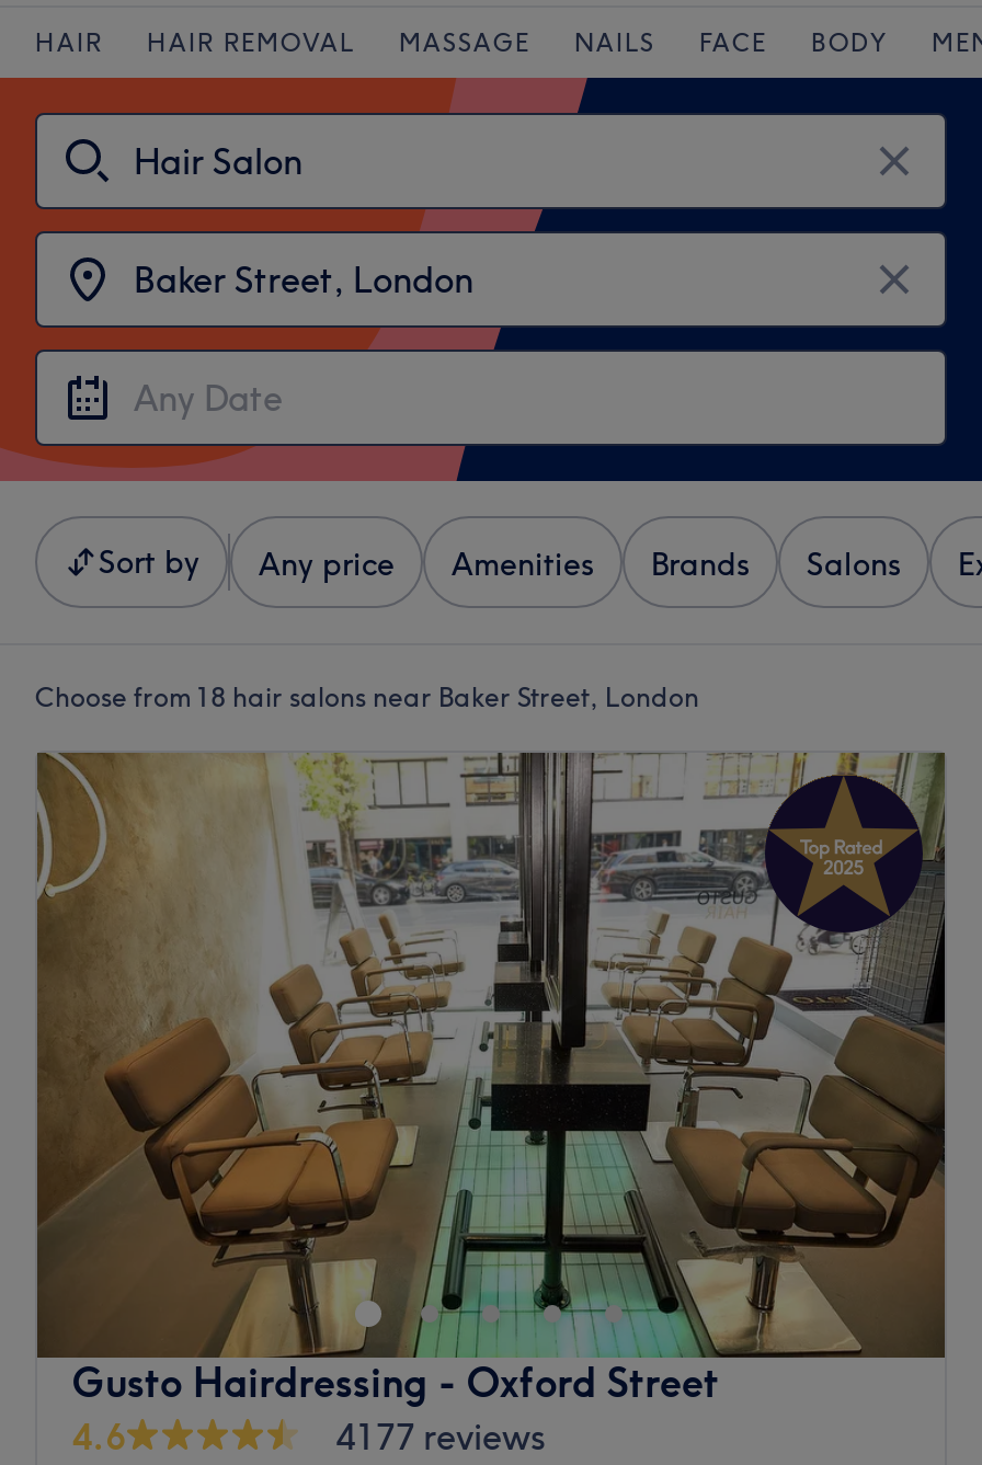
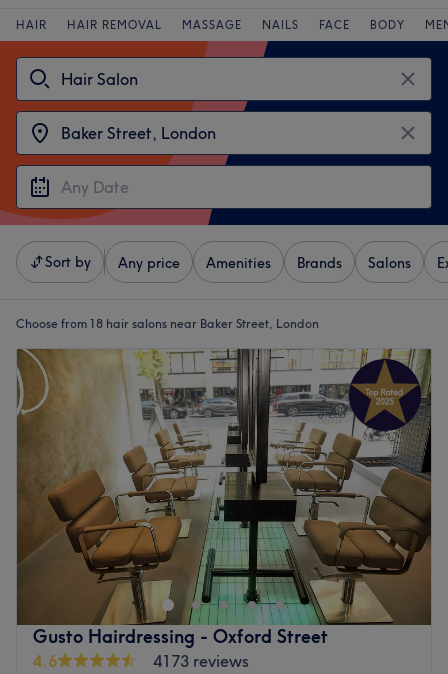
[335,1415,546,1458] 4177 reviews -> [153,651,249,671] 4173 reviews

